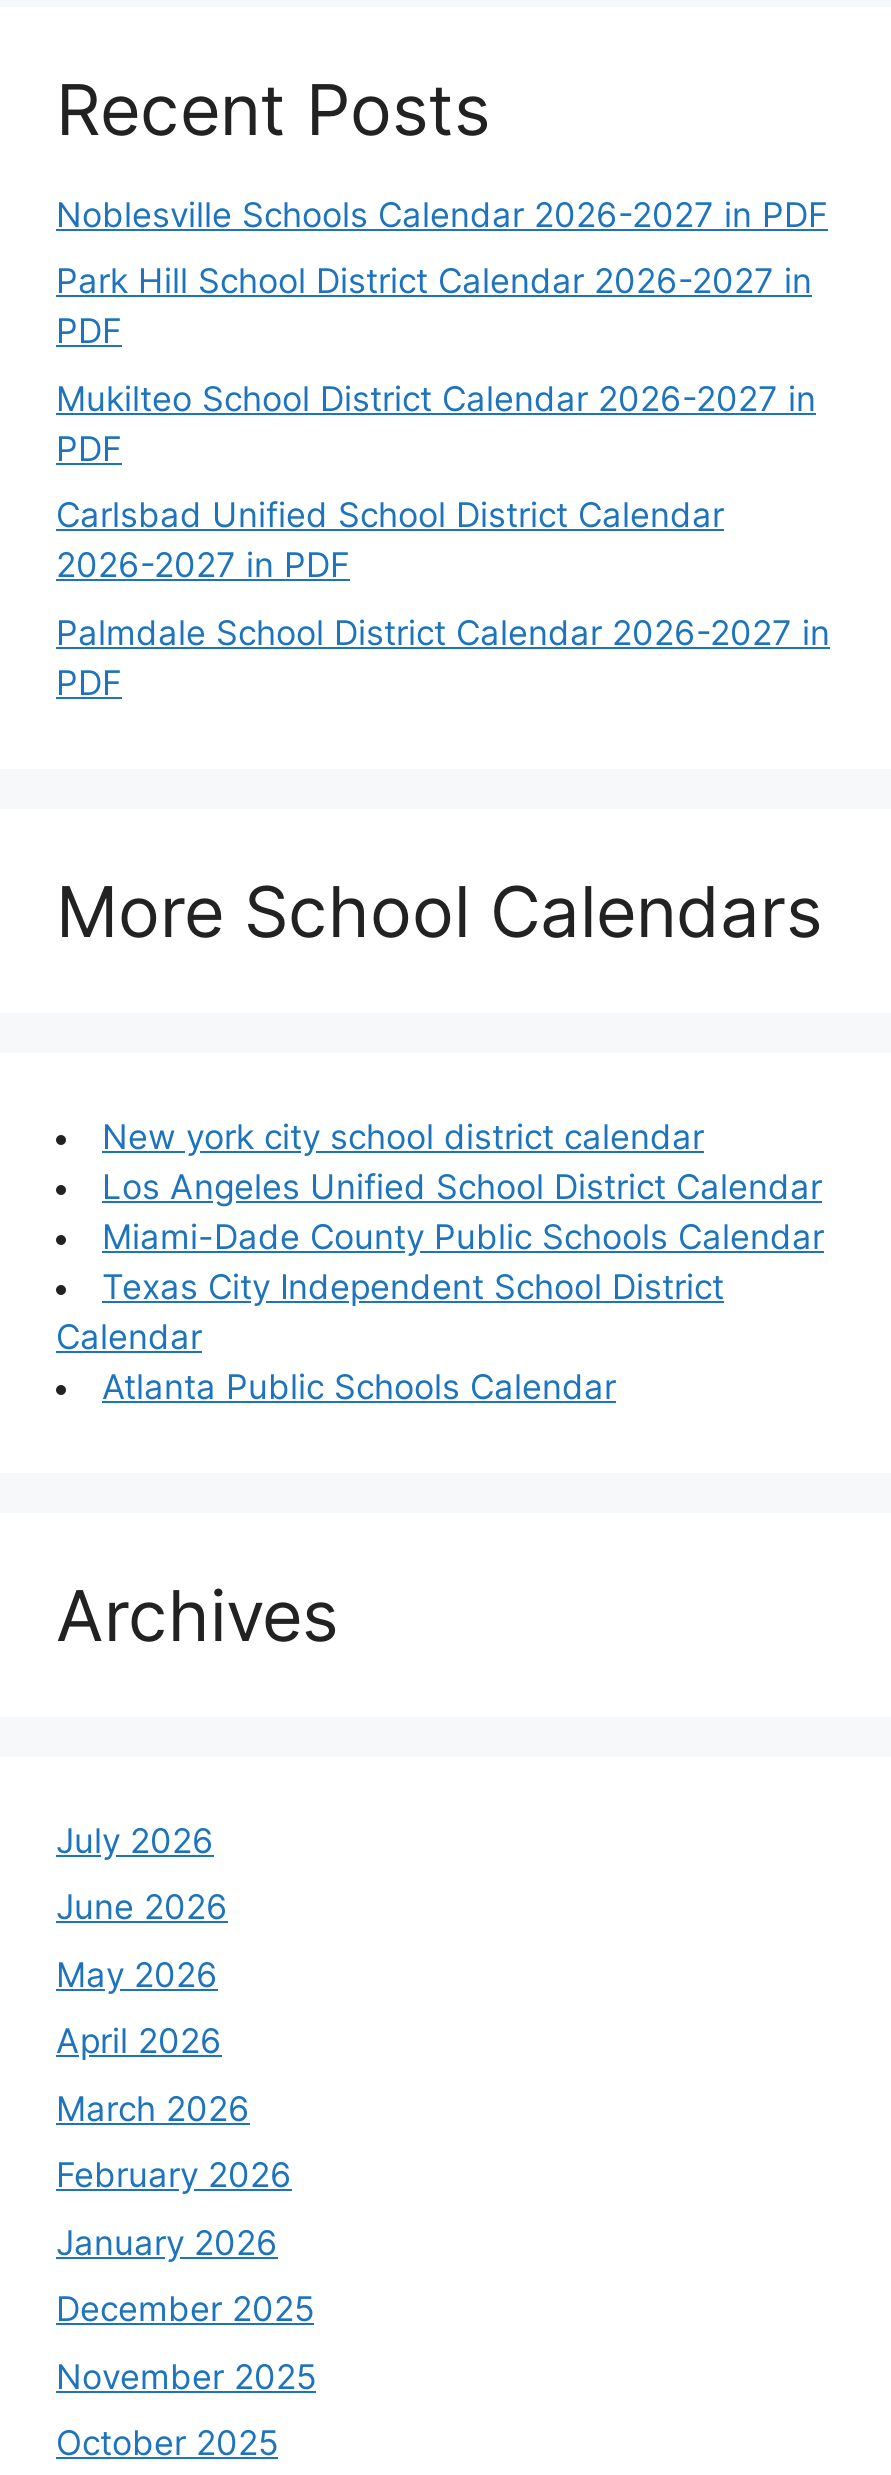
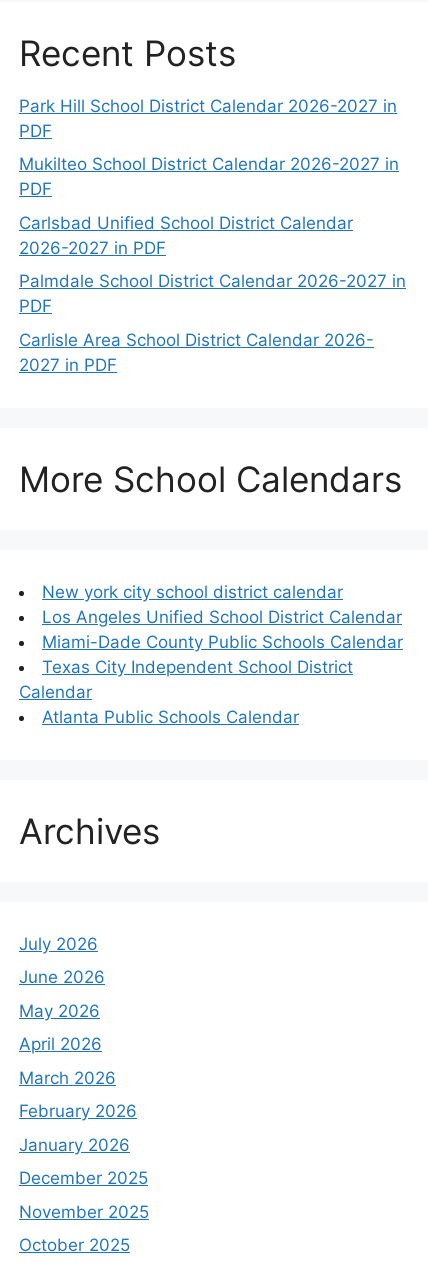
[56,194,828,234] Noblesville Schools Calendar 2026-2027 in PDF -> none
moved [56,261,830,702] -> [19,95,406,316]: Park Hill School District Calendar 2026-2027 in | PDF | Mukilteo School District Calendar 2026-2027 in | PDF | Carlsbad Unified School District Calendar | 2026-2027 in PDF | Palmdale School District Calendar 2026-2027 in | PDF
none -> [19,329,374,374] Carlisle Area School District Calendar 2026- | 2027 in PDF

